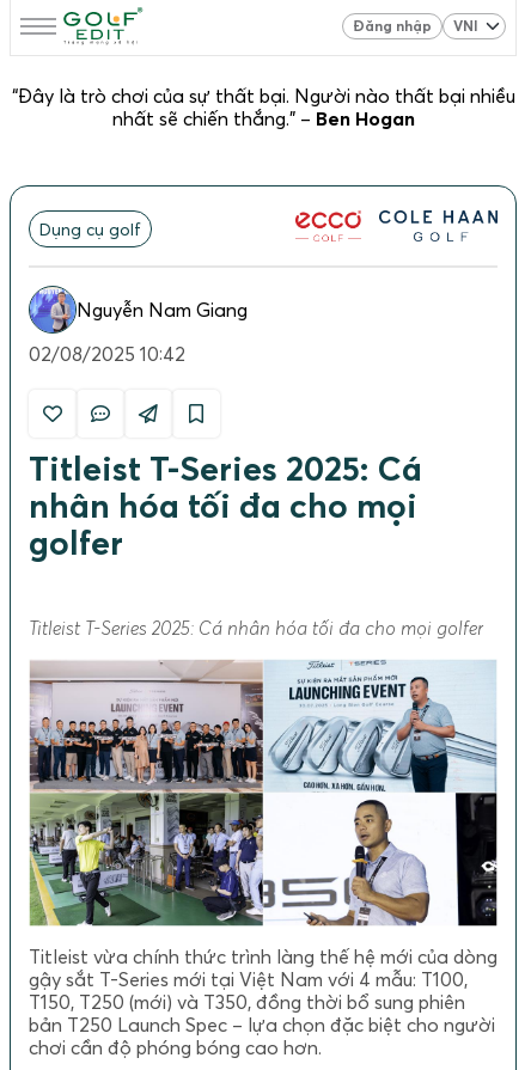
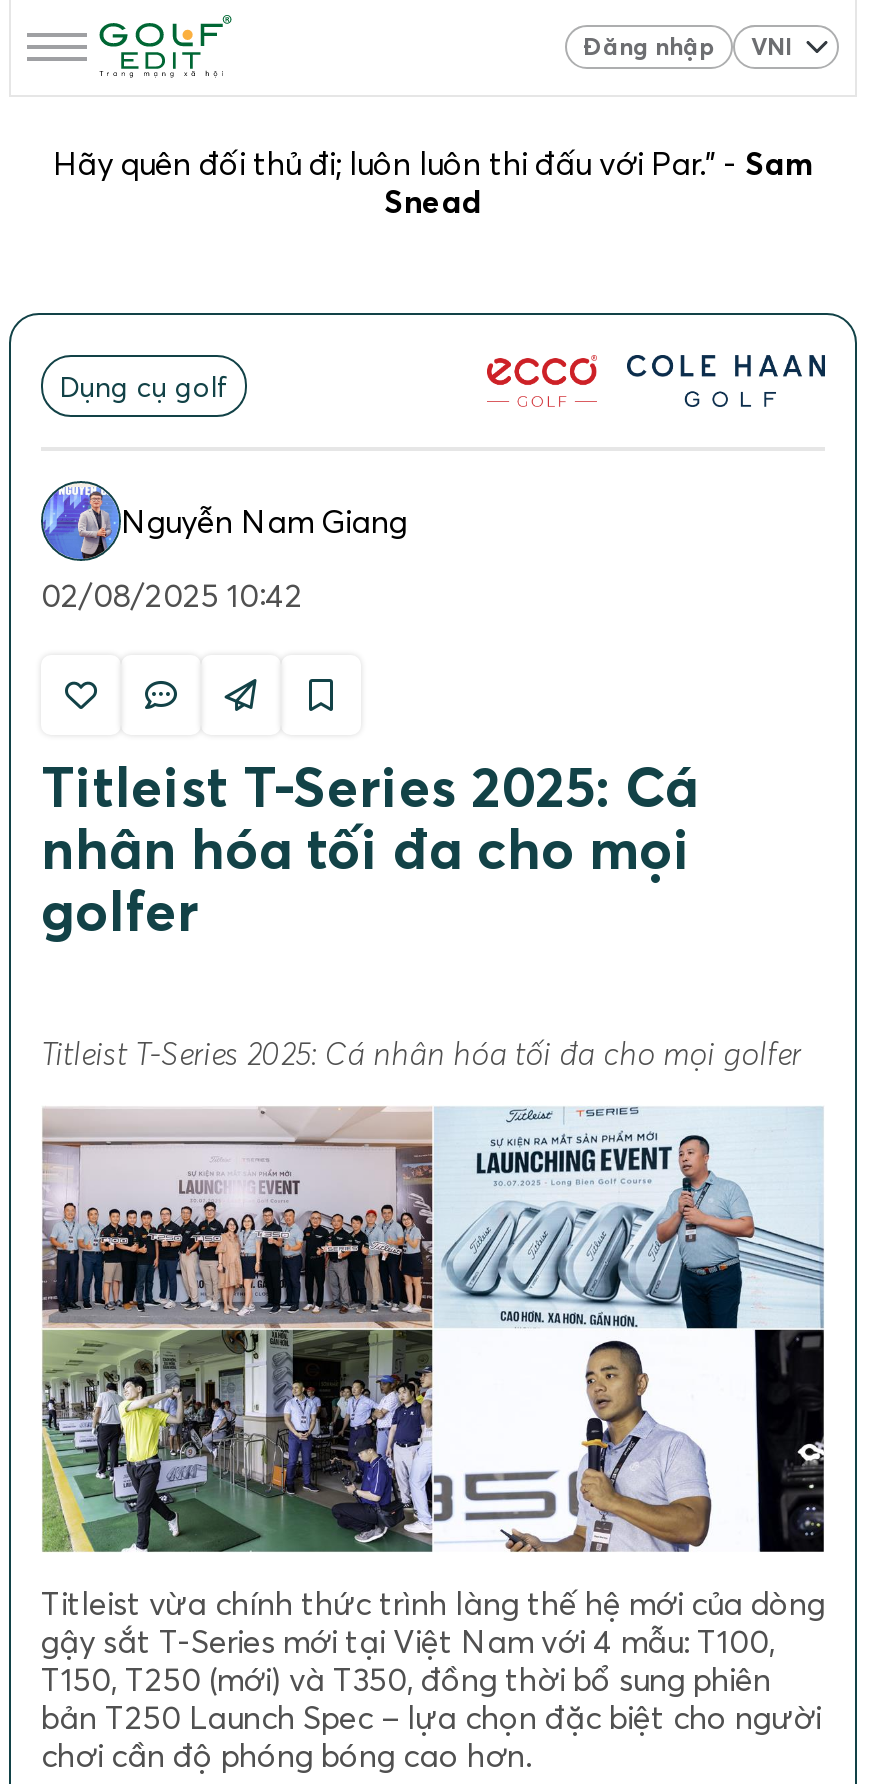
[11,84,515,130] “Đây là trò chơi của sự thất bại. Người nào thất bại nhiều | nhất sẽ chiến thắng.” –Ben Hogan -> [53,143,813,221] Hãy quên đối thủ đi; luôn luôn thi đấu với Par.” - Sam | Snead

